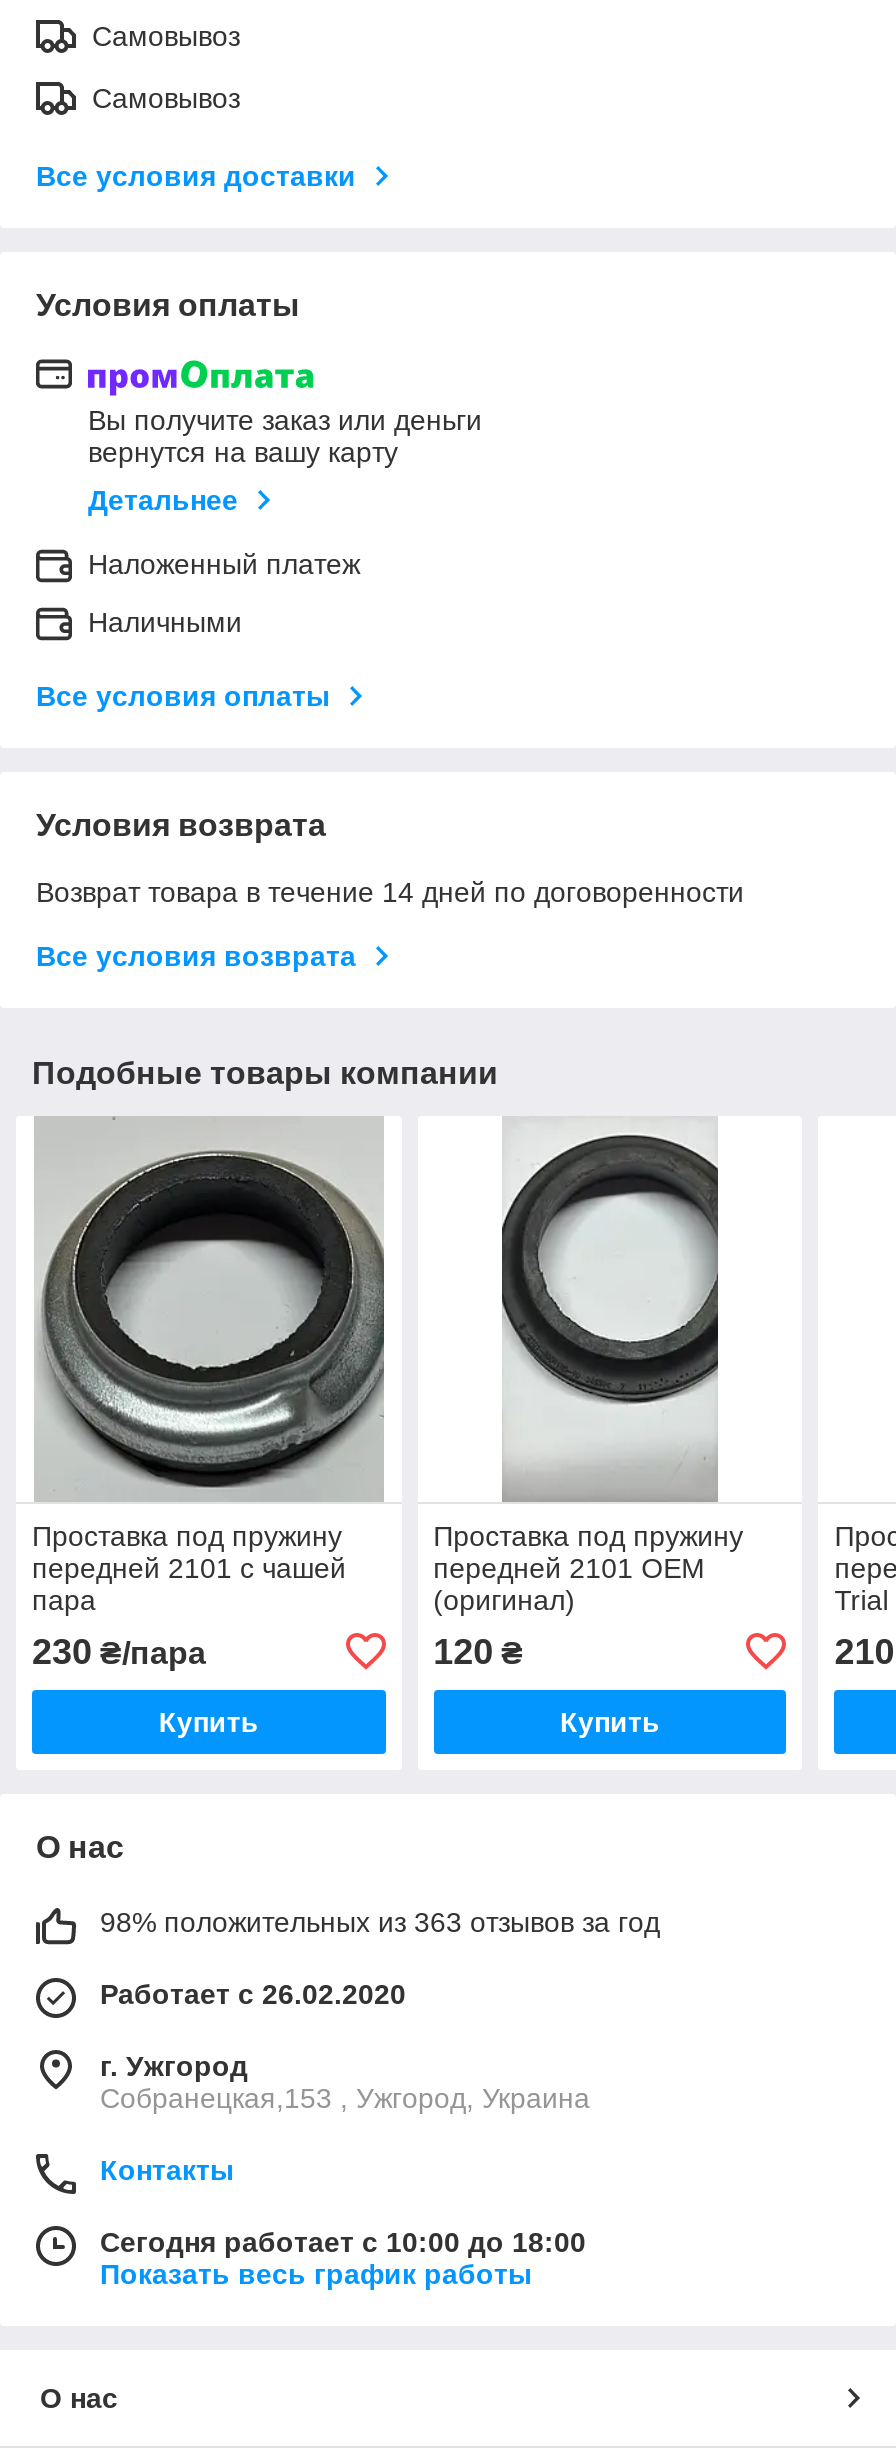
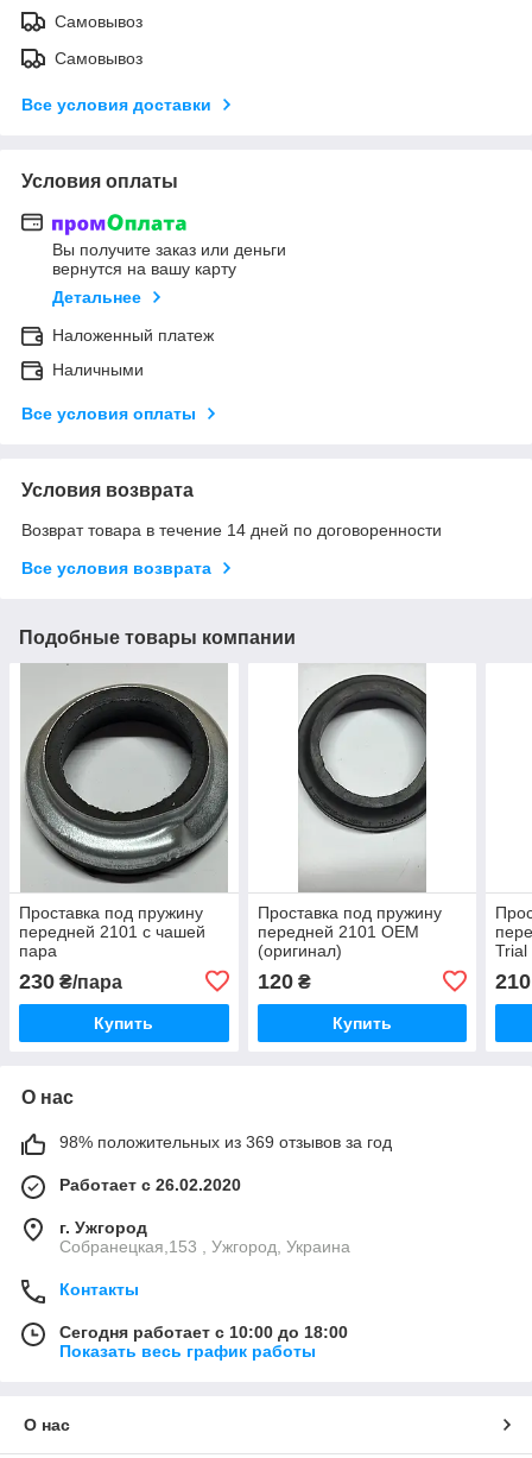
[100,1906,660,1938] 98% положительных из 363 отзывов за год -> [59,1132,392,1151] 98% положительных из 369 отзывов за год

